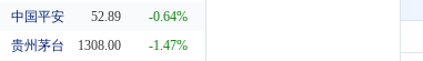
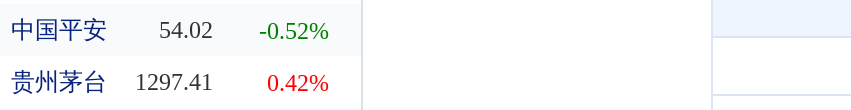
[91,9,121,24] 52.89 -> [159,16,213,44] 54.02
[149,9,188,25] -0.64% -> [259,16,329,44] -0.52%
[78,38,121,53] 1308.00 -> [135,68,213,96] 1297.41
[149,38,188,53] -1.47% -> [267,68,329,96] 0.42%

